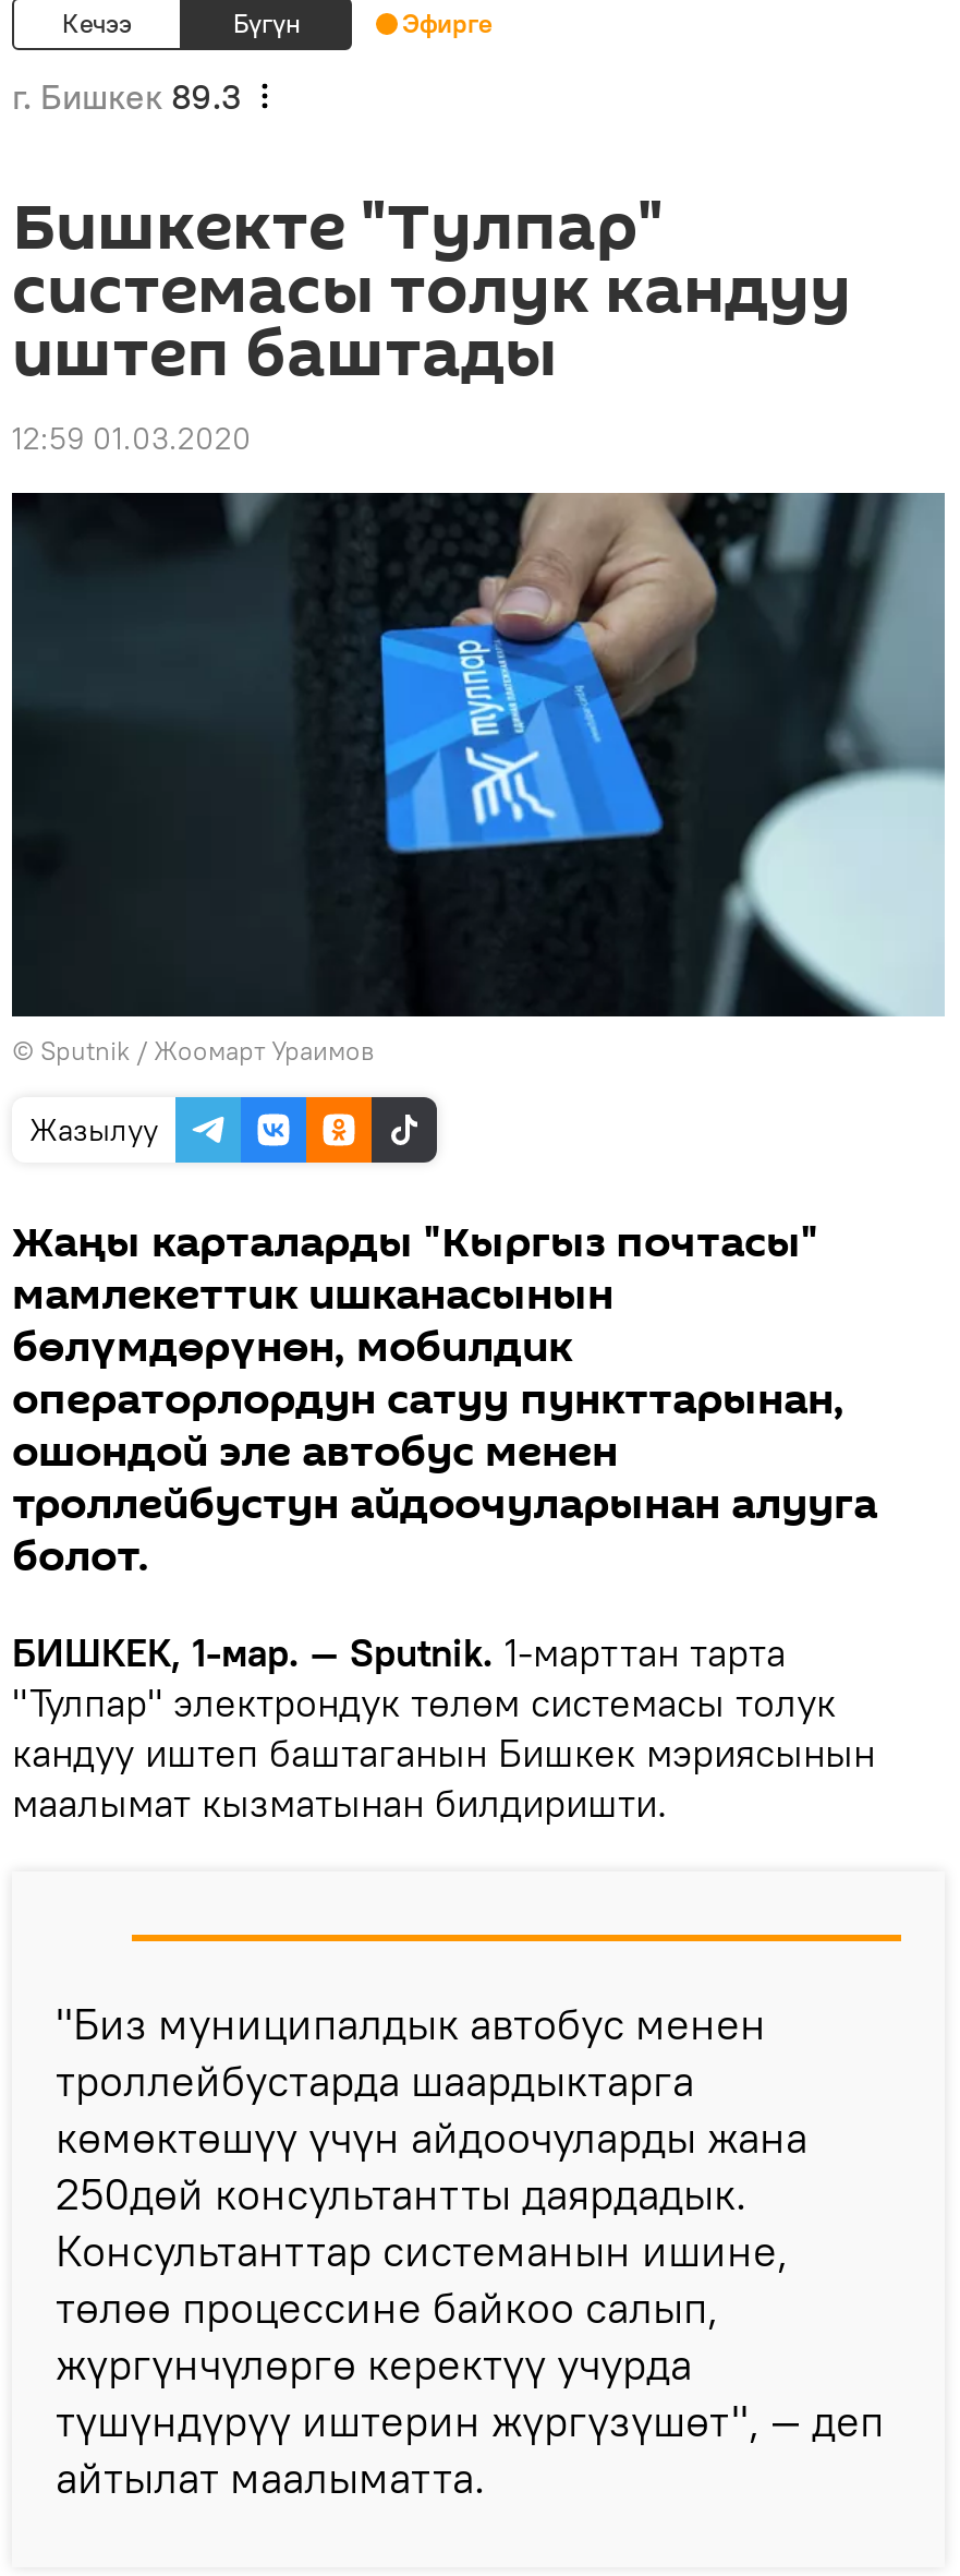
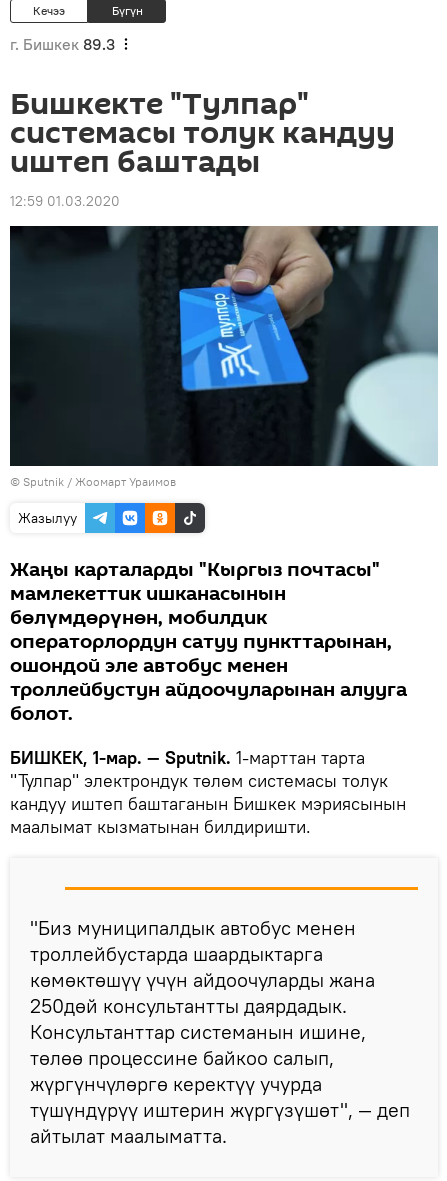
[402,7,491,39] Эфирге -> none

